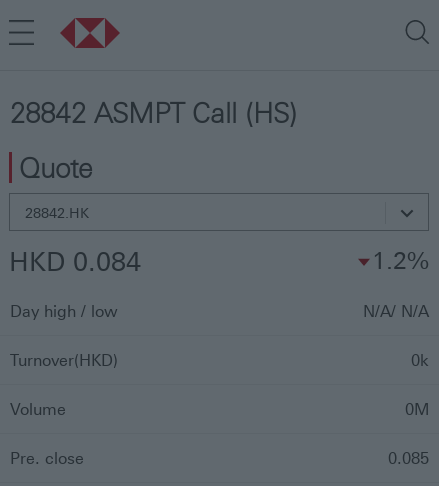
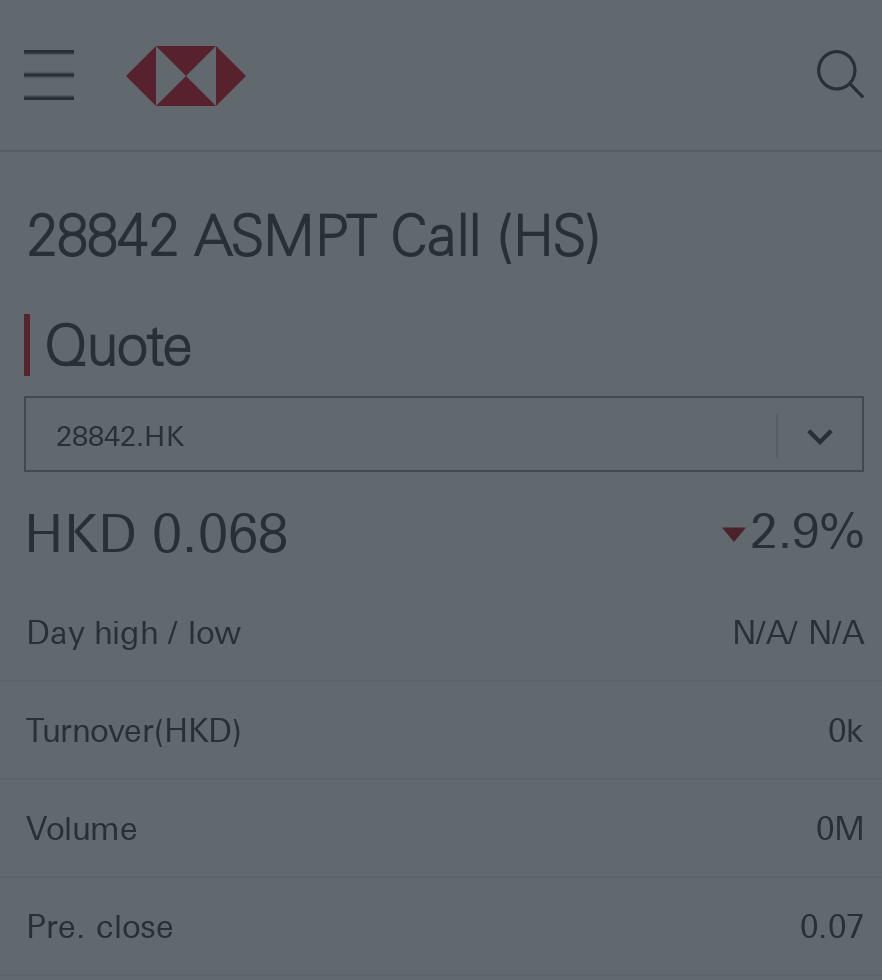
[9,246,141,277] HKD 0.084 -> [24,502,288,564] HKD 0.068
[372,247,429,274] 1.2% -> [750,504,864,558] 2.9%
[388,448,429,468] 0.085 -> [800,906,864,946] 0.07

